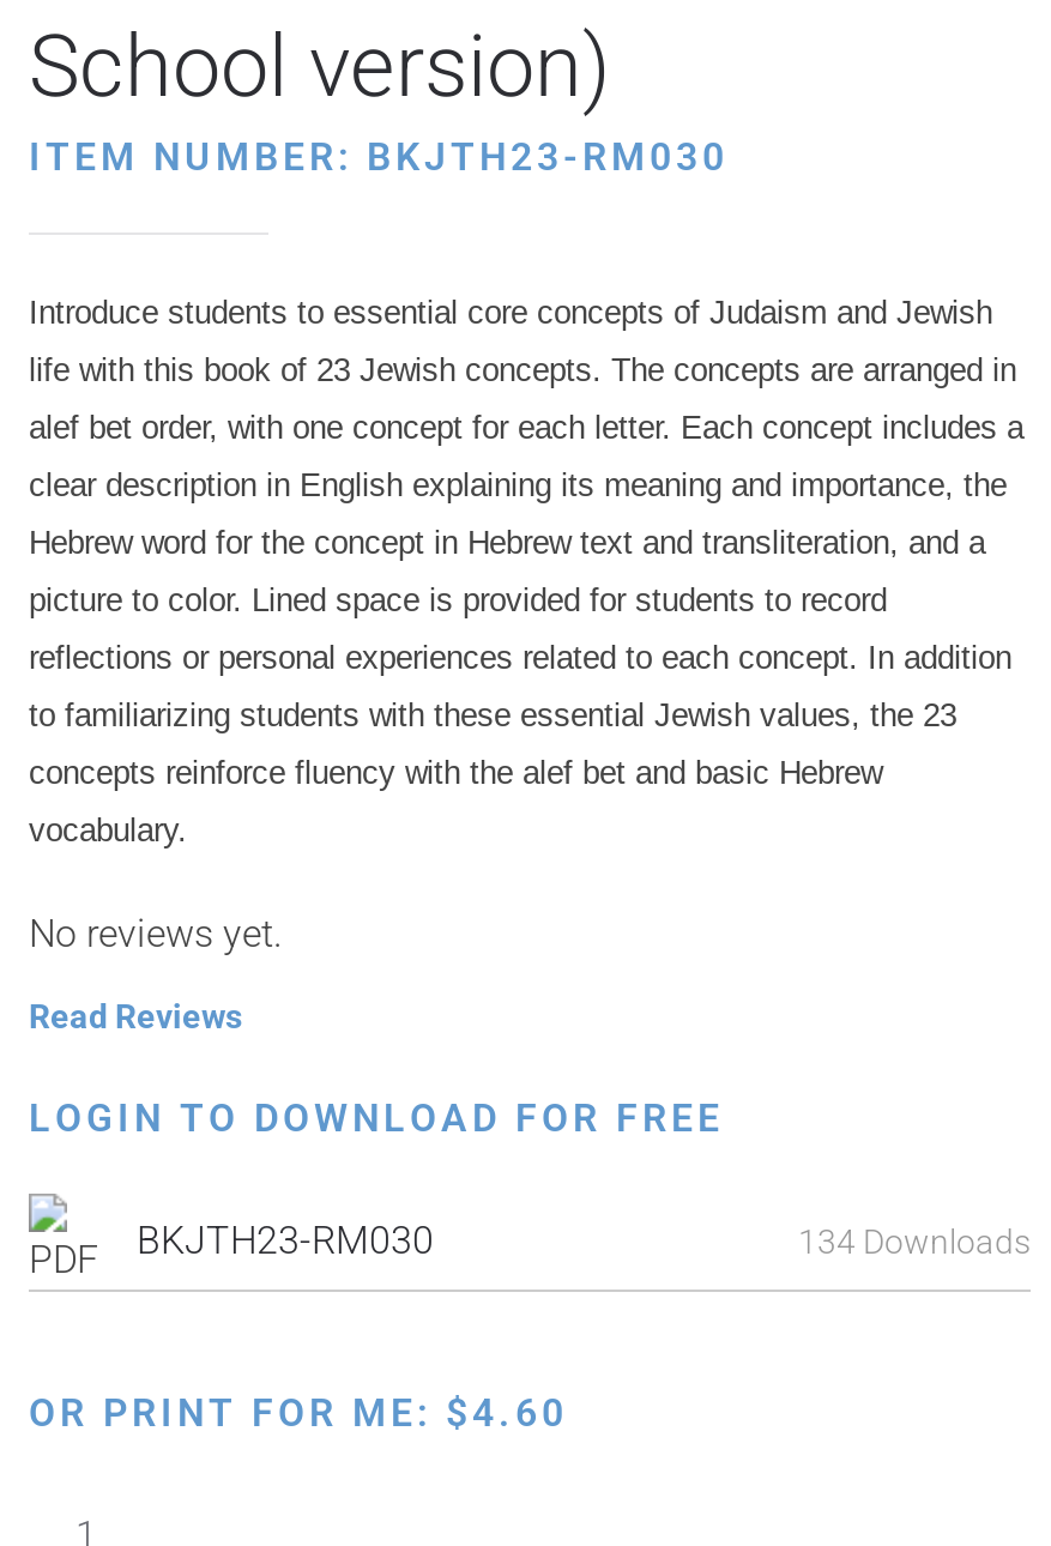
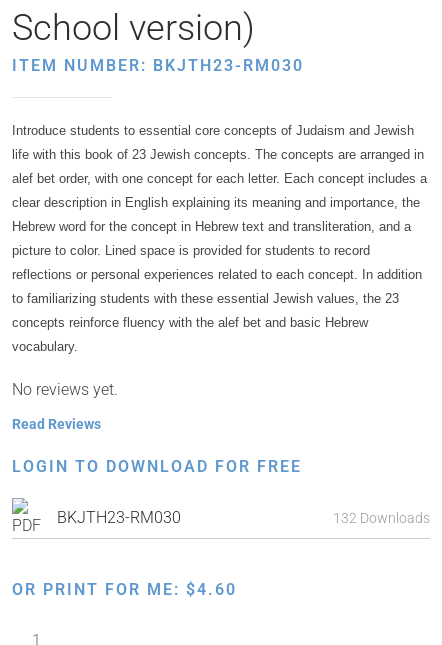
[798,1221,1031,1260] 134 Downloads -> [333,509,430,525] 132 Downloads

